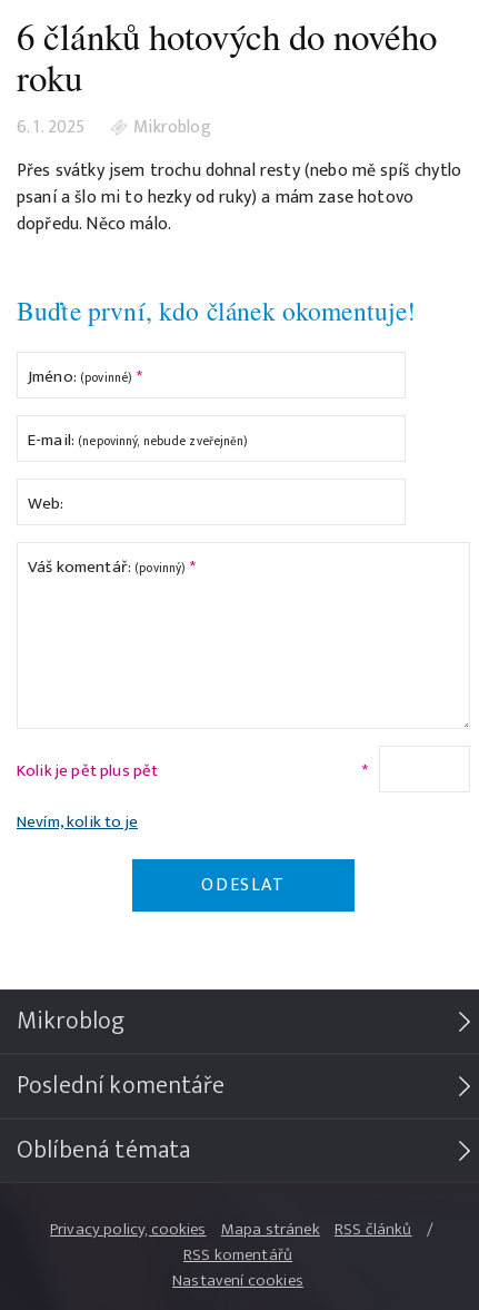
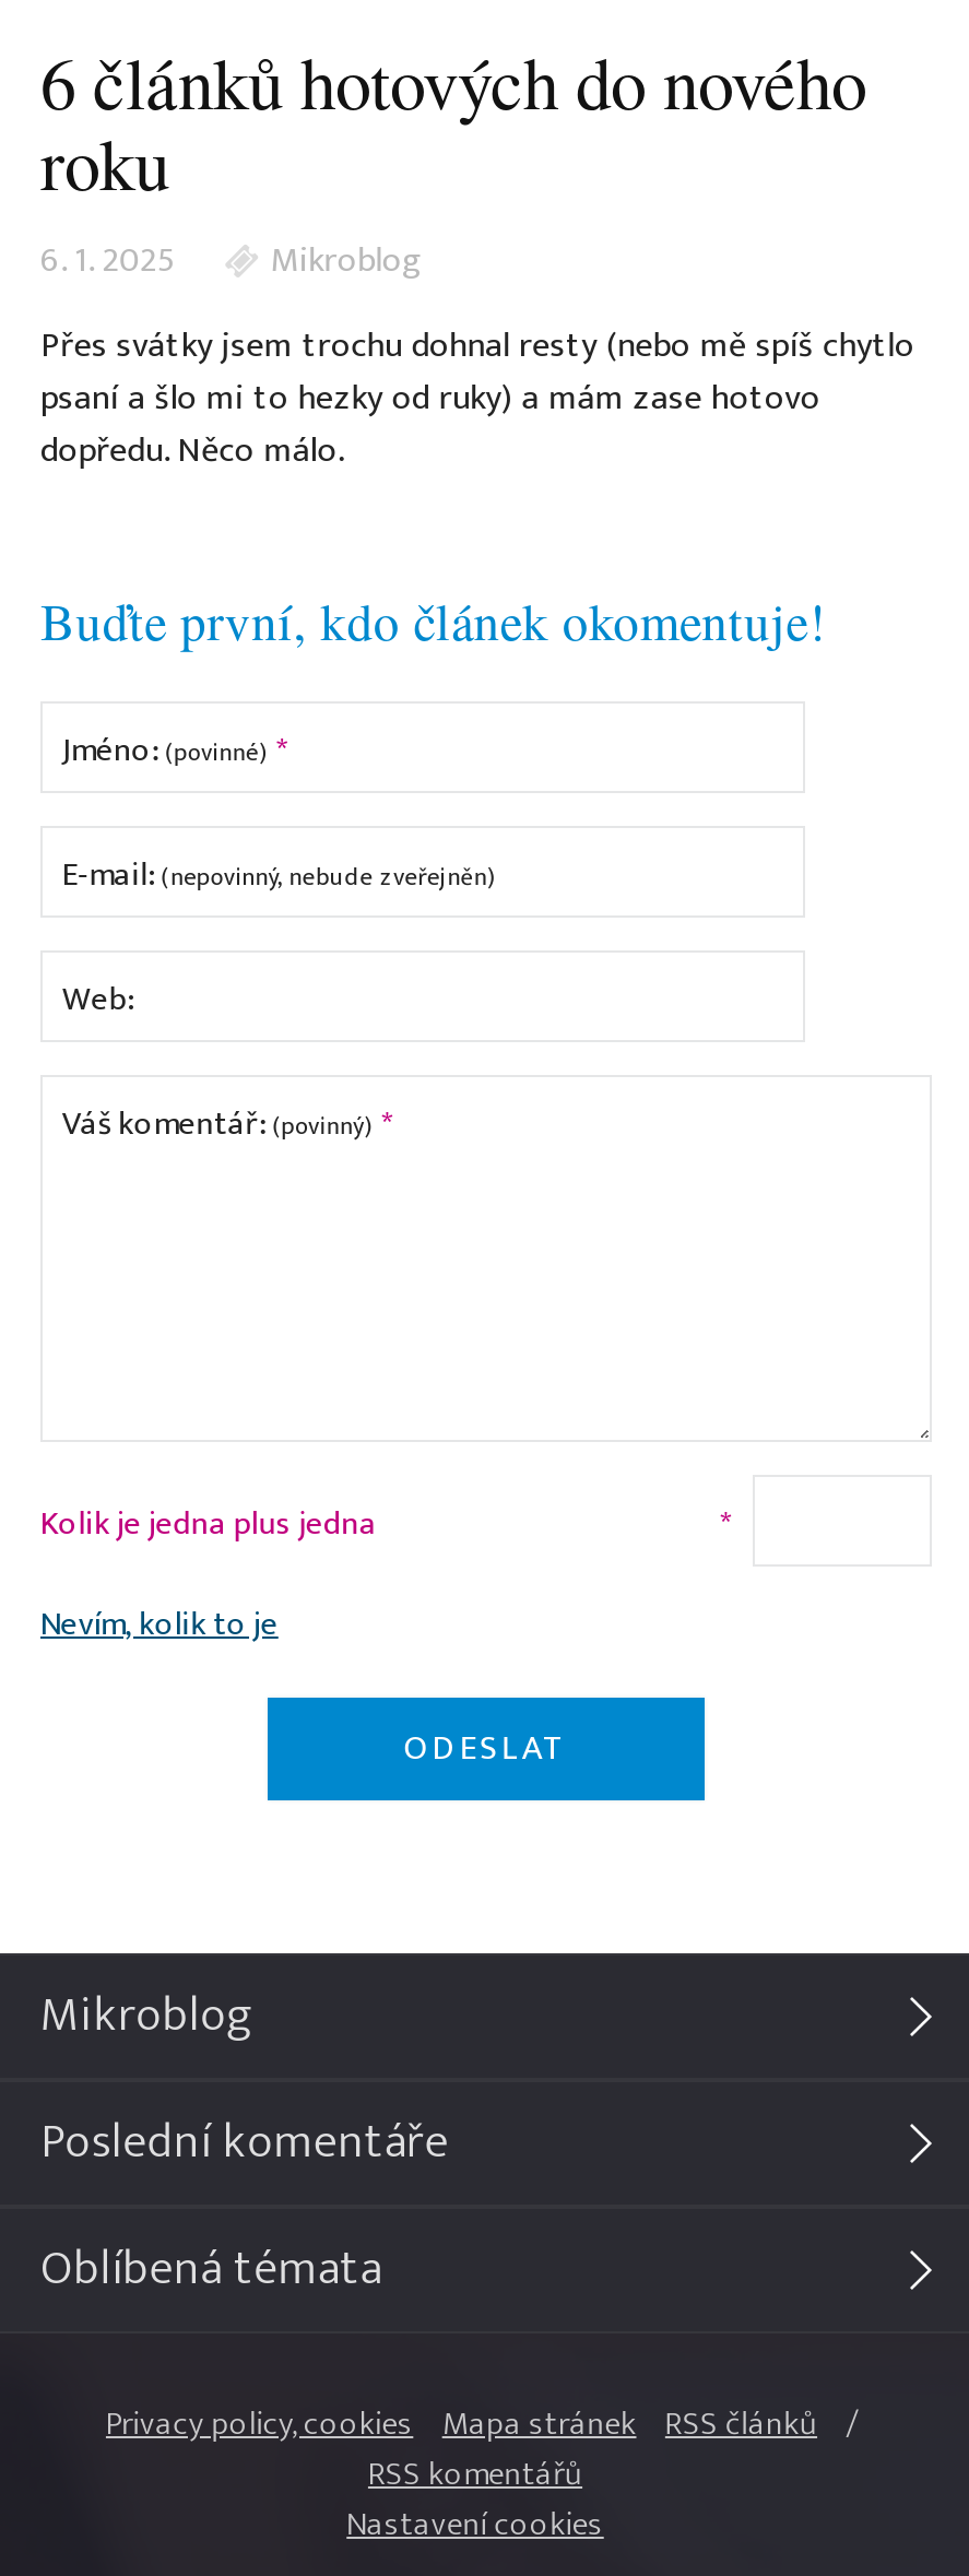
[17,756,158,784] Kolik je pět plus pět -> [40,1496,377,1550] Kolik je jedna plus jedna

